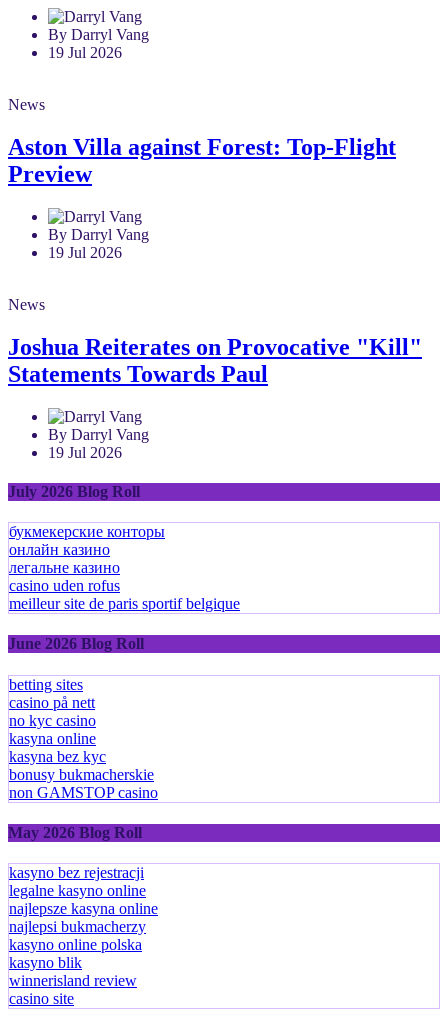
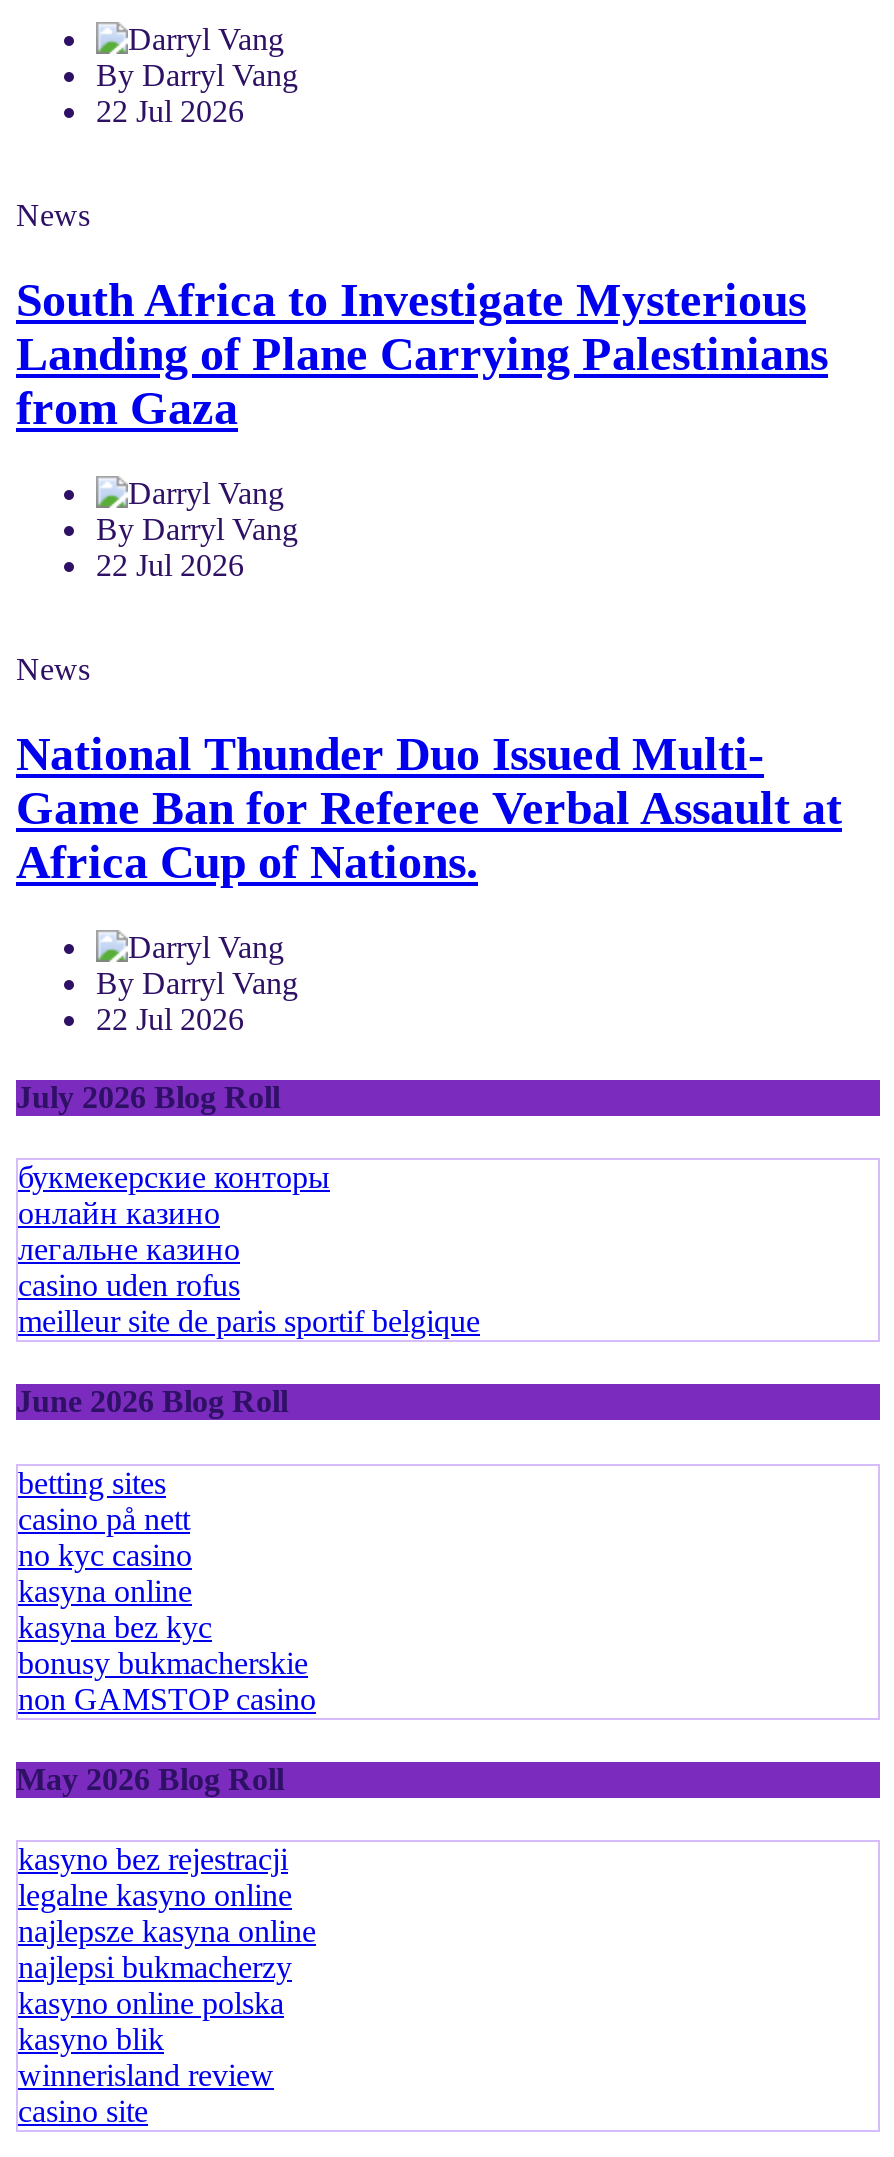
[48,44,122,61] 19 Jul 2026 -> [96,94,244,128] 22 Jul 2026
[8,134,396,187] Aston Villa against Forest: Top-Flight | Preview -> [16,274,828,434] South Africa to Investigate Mysterious | Landing of Plane Carrying Palestinians | from Gaza
[48,244,122,261] 19 Jul 2026 -> [96,547,244,581] 22 Jul 2026
[8,334,422,387] Joshua Reiterates on Provocative "Kill" | Statements Towards Paul -> [16,727,842,887] National Thunder Duo Issued Multi- | Game Ban for Referee Verbal Assault at | Africa Cup of Nations.
[48,443,122,460] 19 Jul 2026 -> [96,1001,244,1035] 22 Jul 2026

